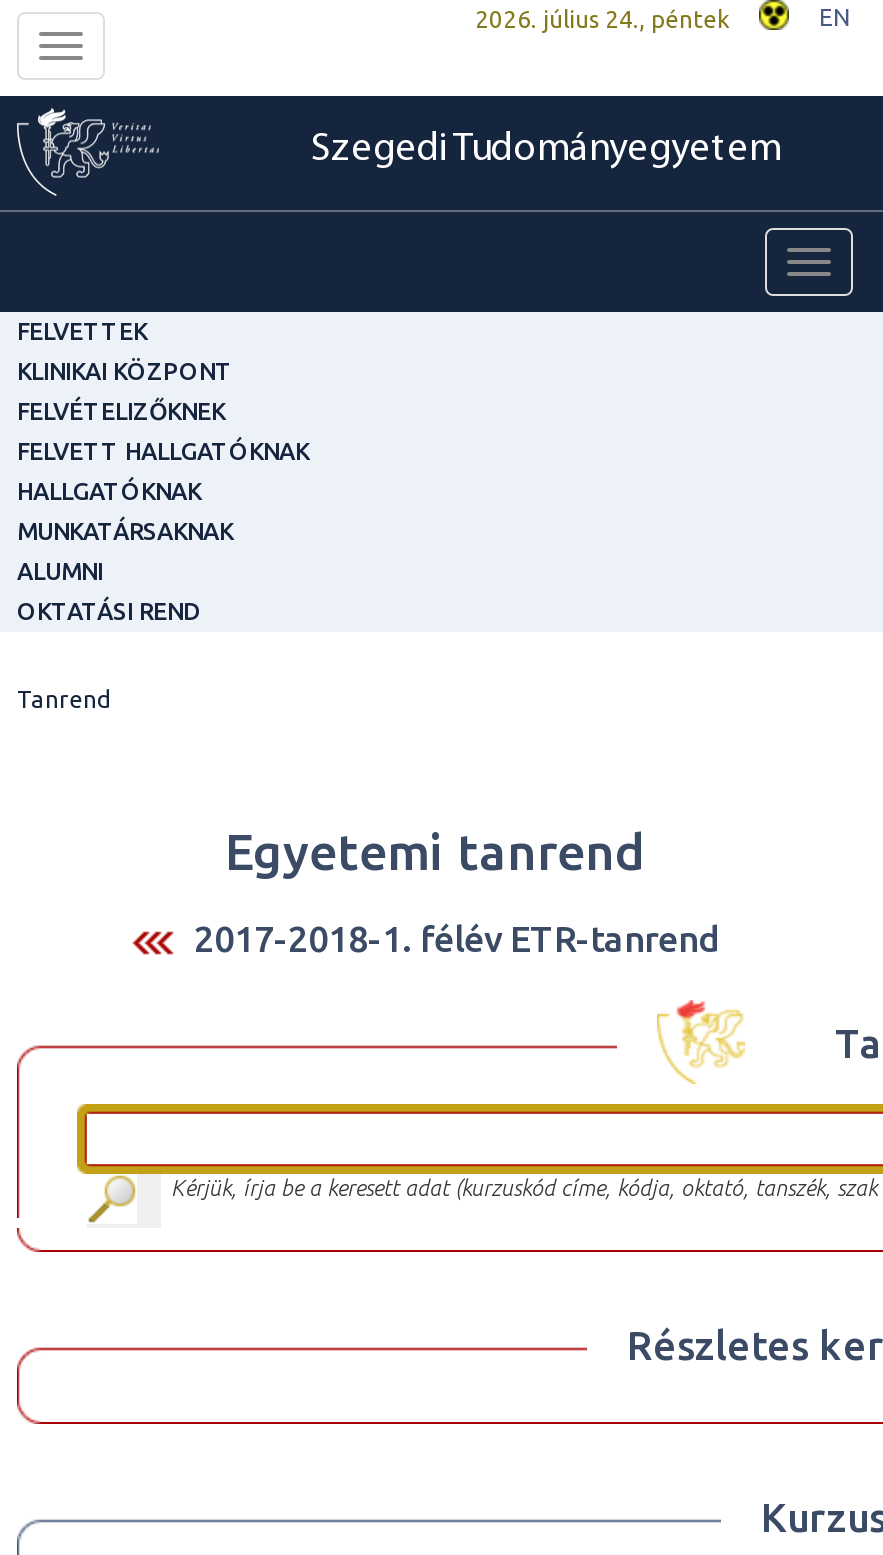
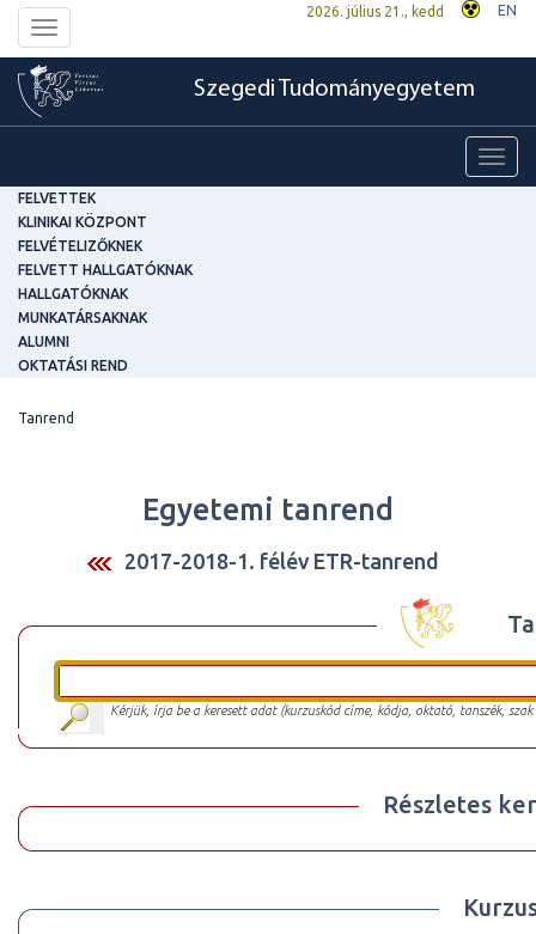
[475,6,729,32] 2026. július 24., péntek -> [306,4,444,19] 2026. július 21., kedd

